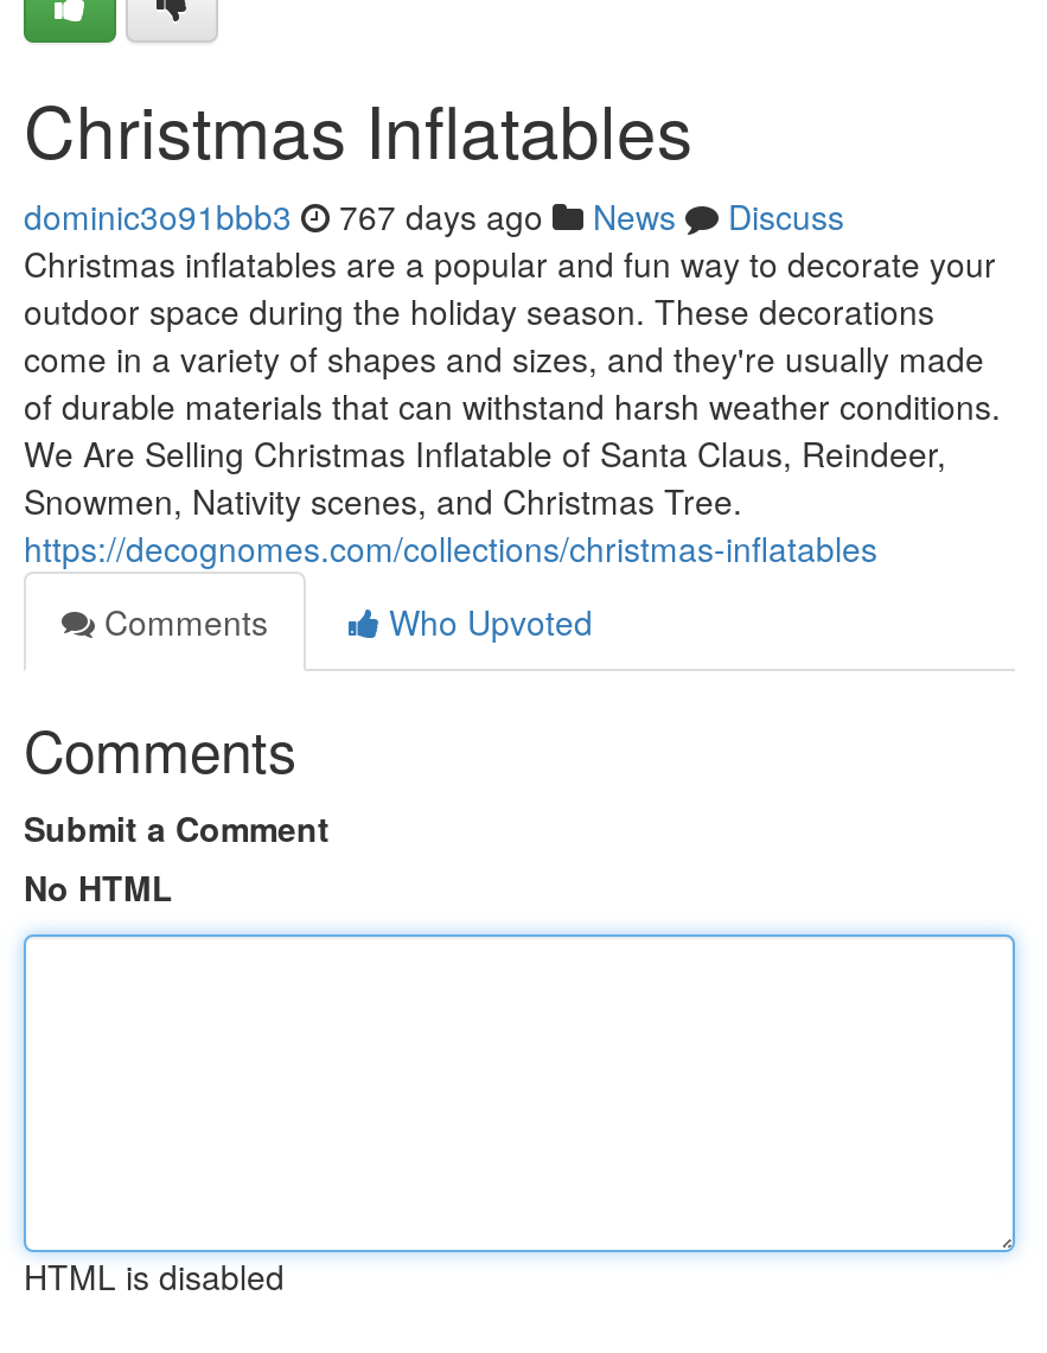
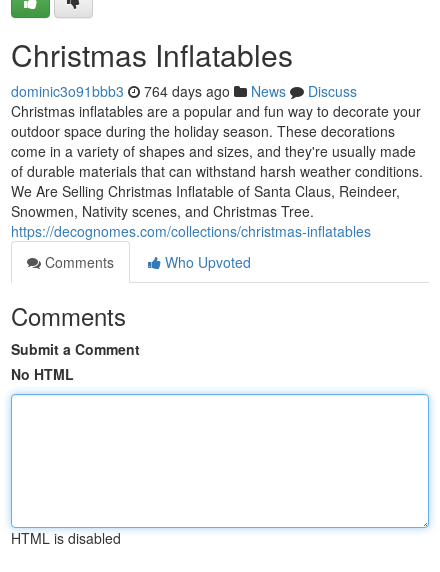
[24,192,844,240] dominic3o91bbb3 767 days ago News Discuss -> [11,81,357,101] dominic3o91bbb3 764 days ago News Discuss

